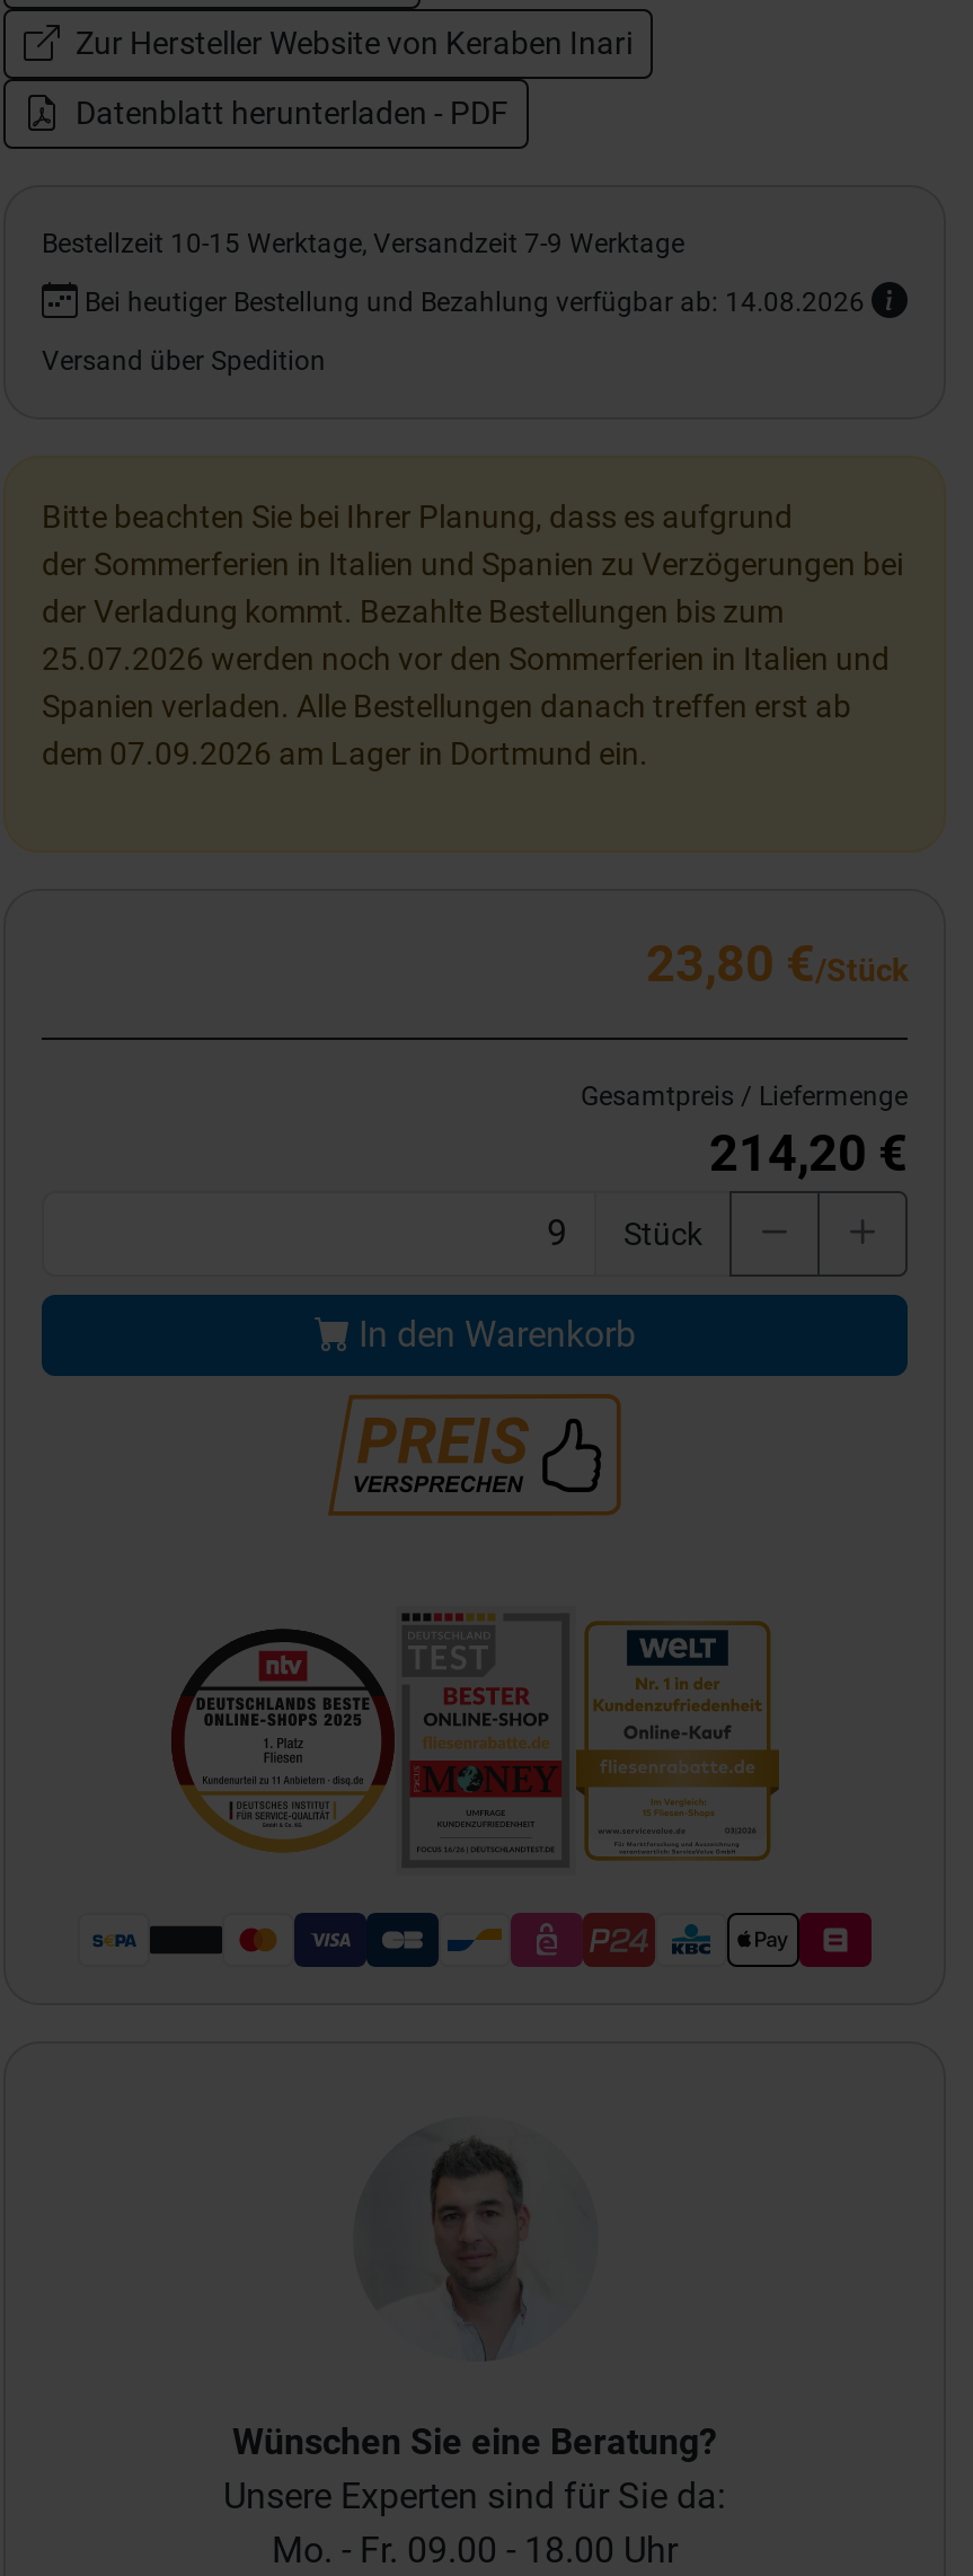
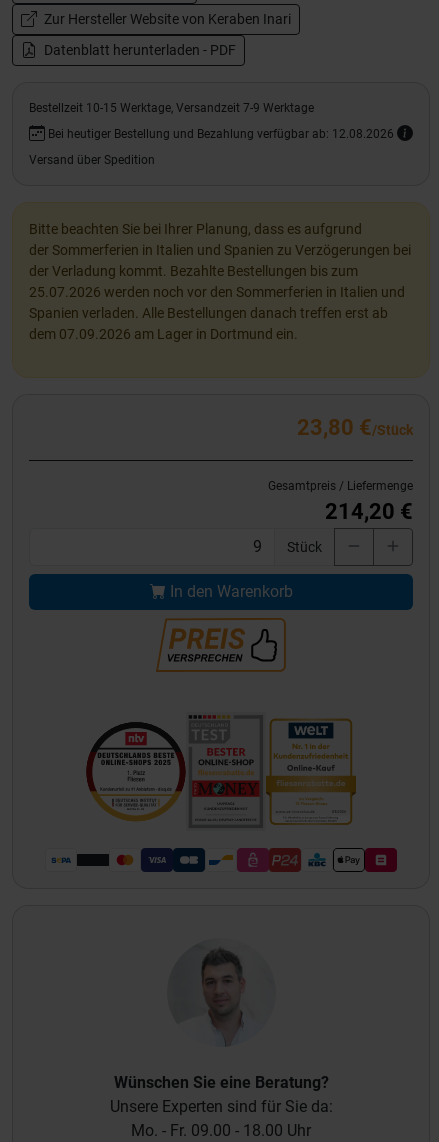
[78,286,872,318] Bei heutiger Bestellung und Bezahlung verfügbar ab: 14.08.2026 -> [45,127,397,141] Bei heutiger Bestellung und Bezahlung verfügbar ab: 12.08.2026

